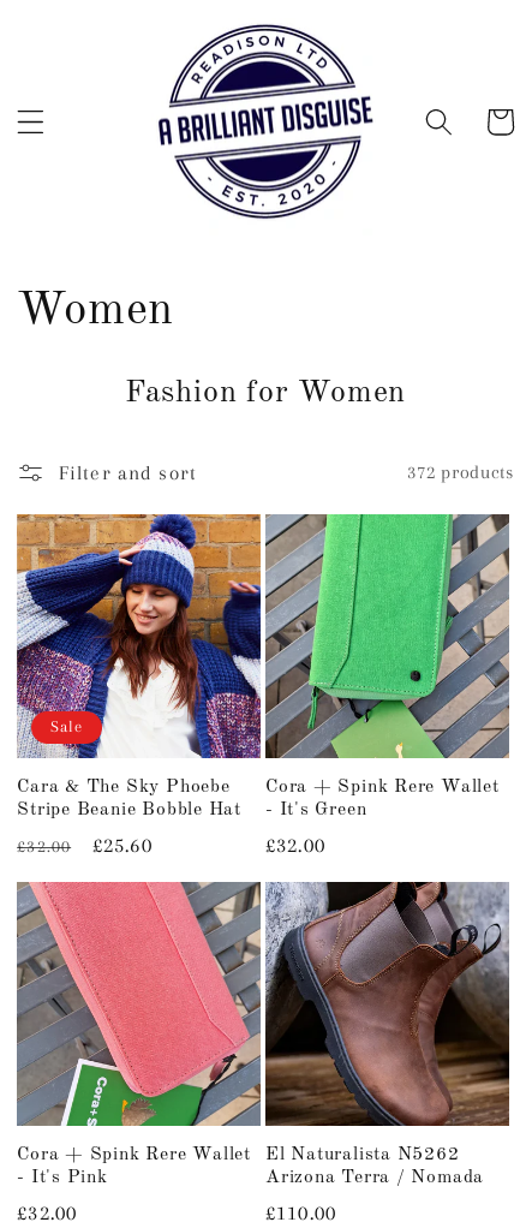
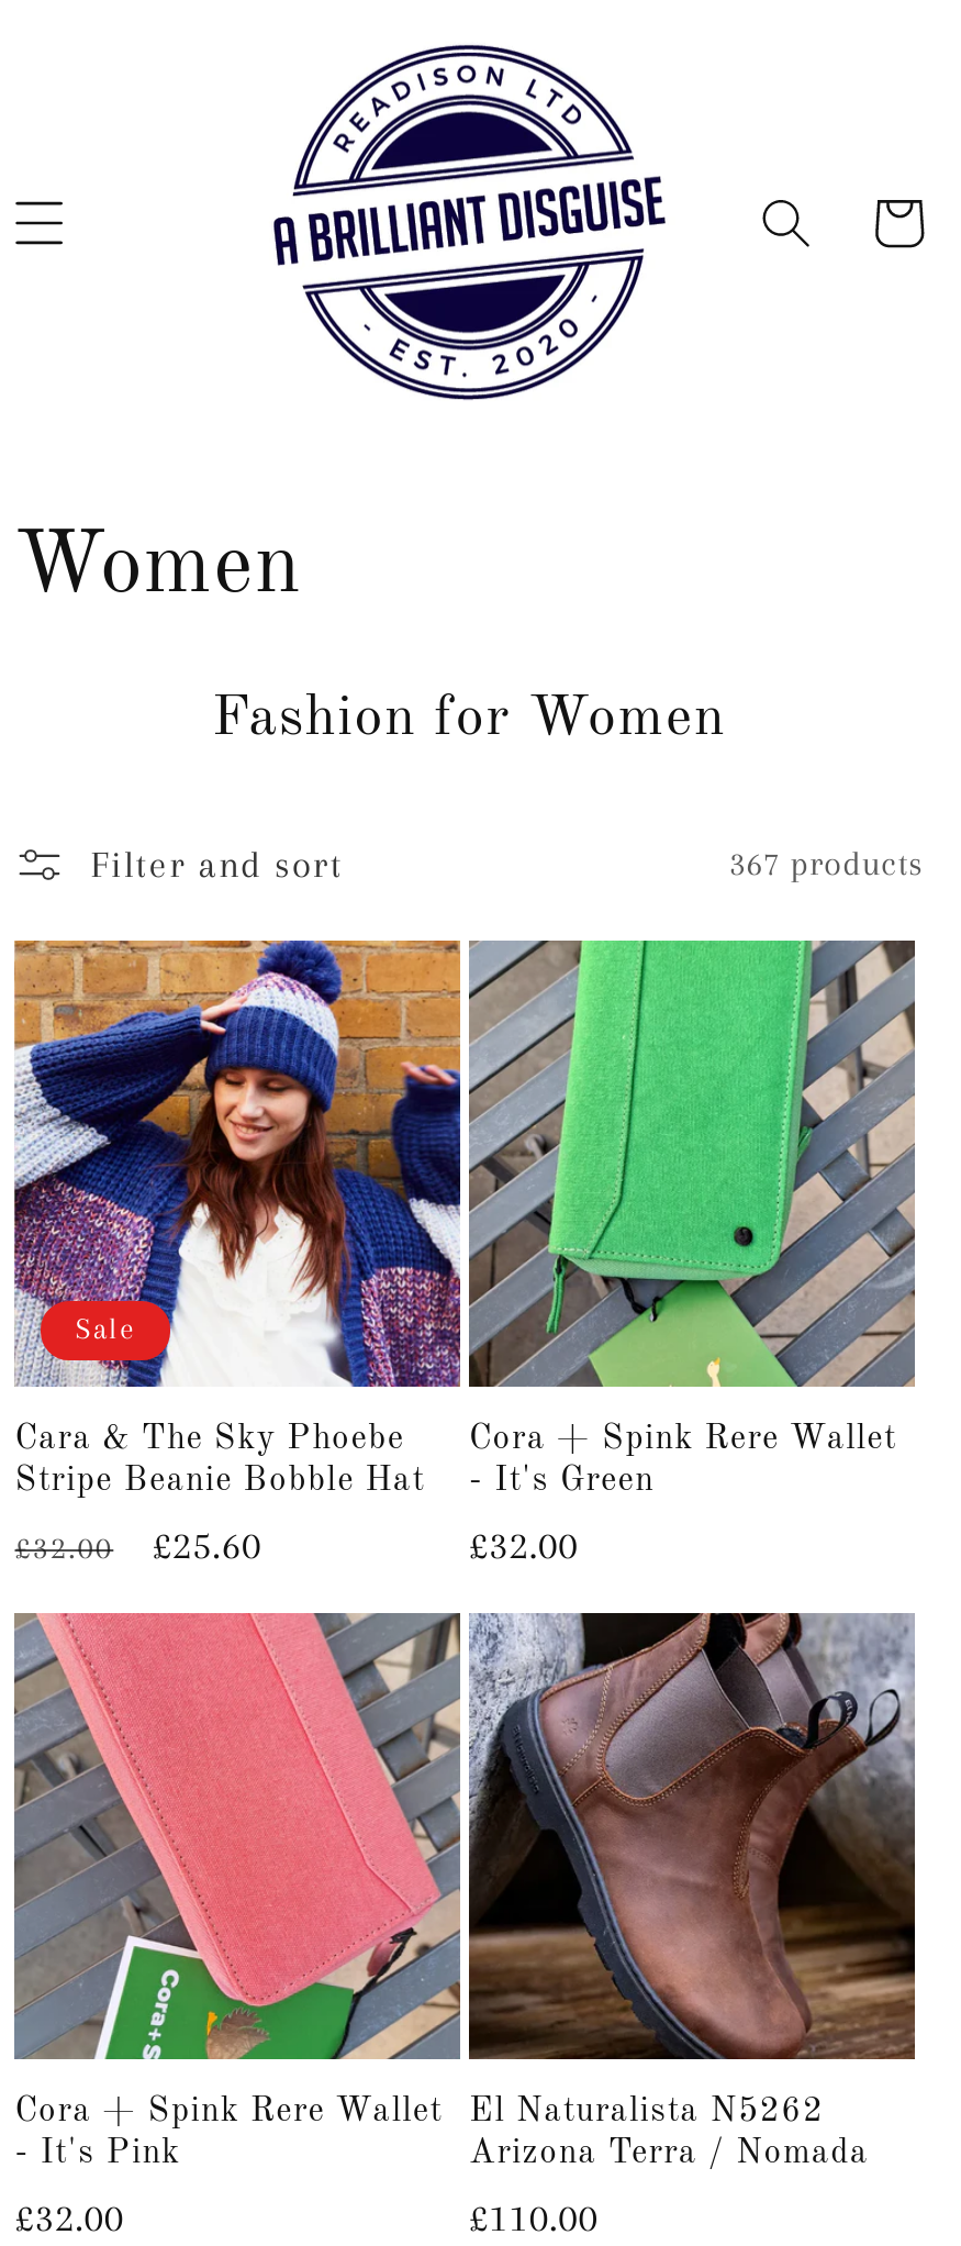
[408,462,514,483] 372 products -> [729,844,923,884] 367 products

